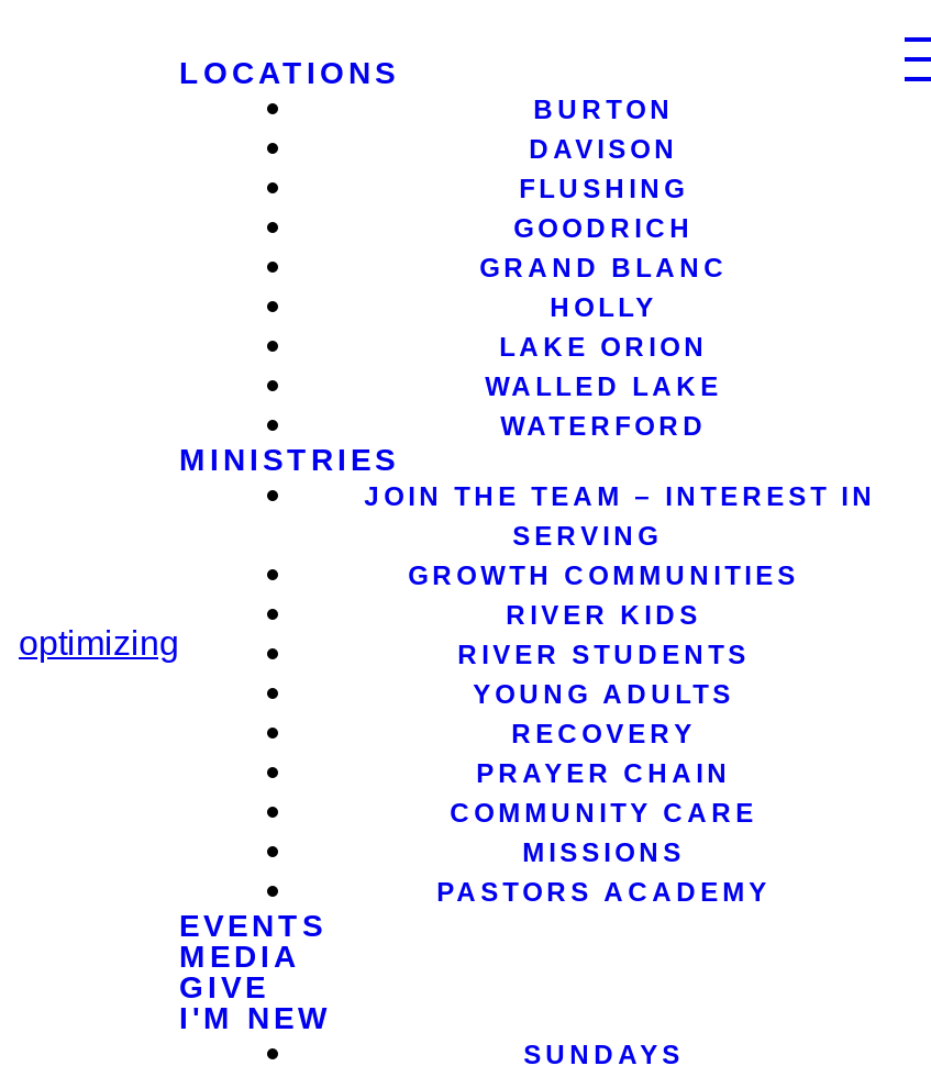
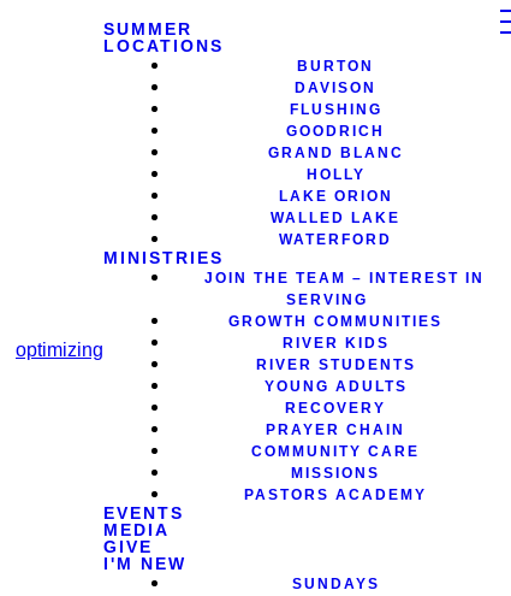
none -> [103,19,192,39] SUMMER

